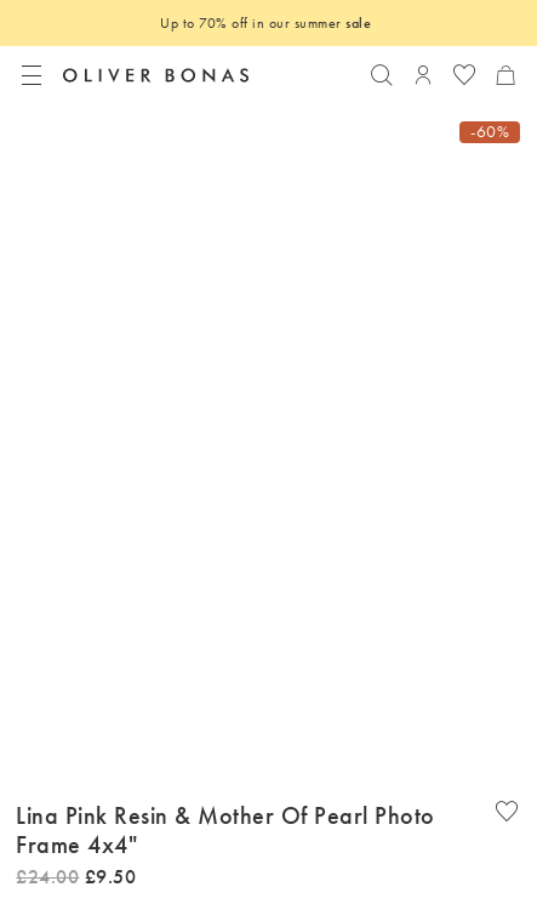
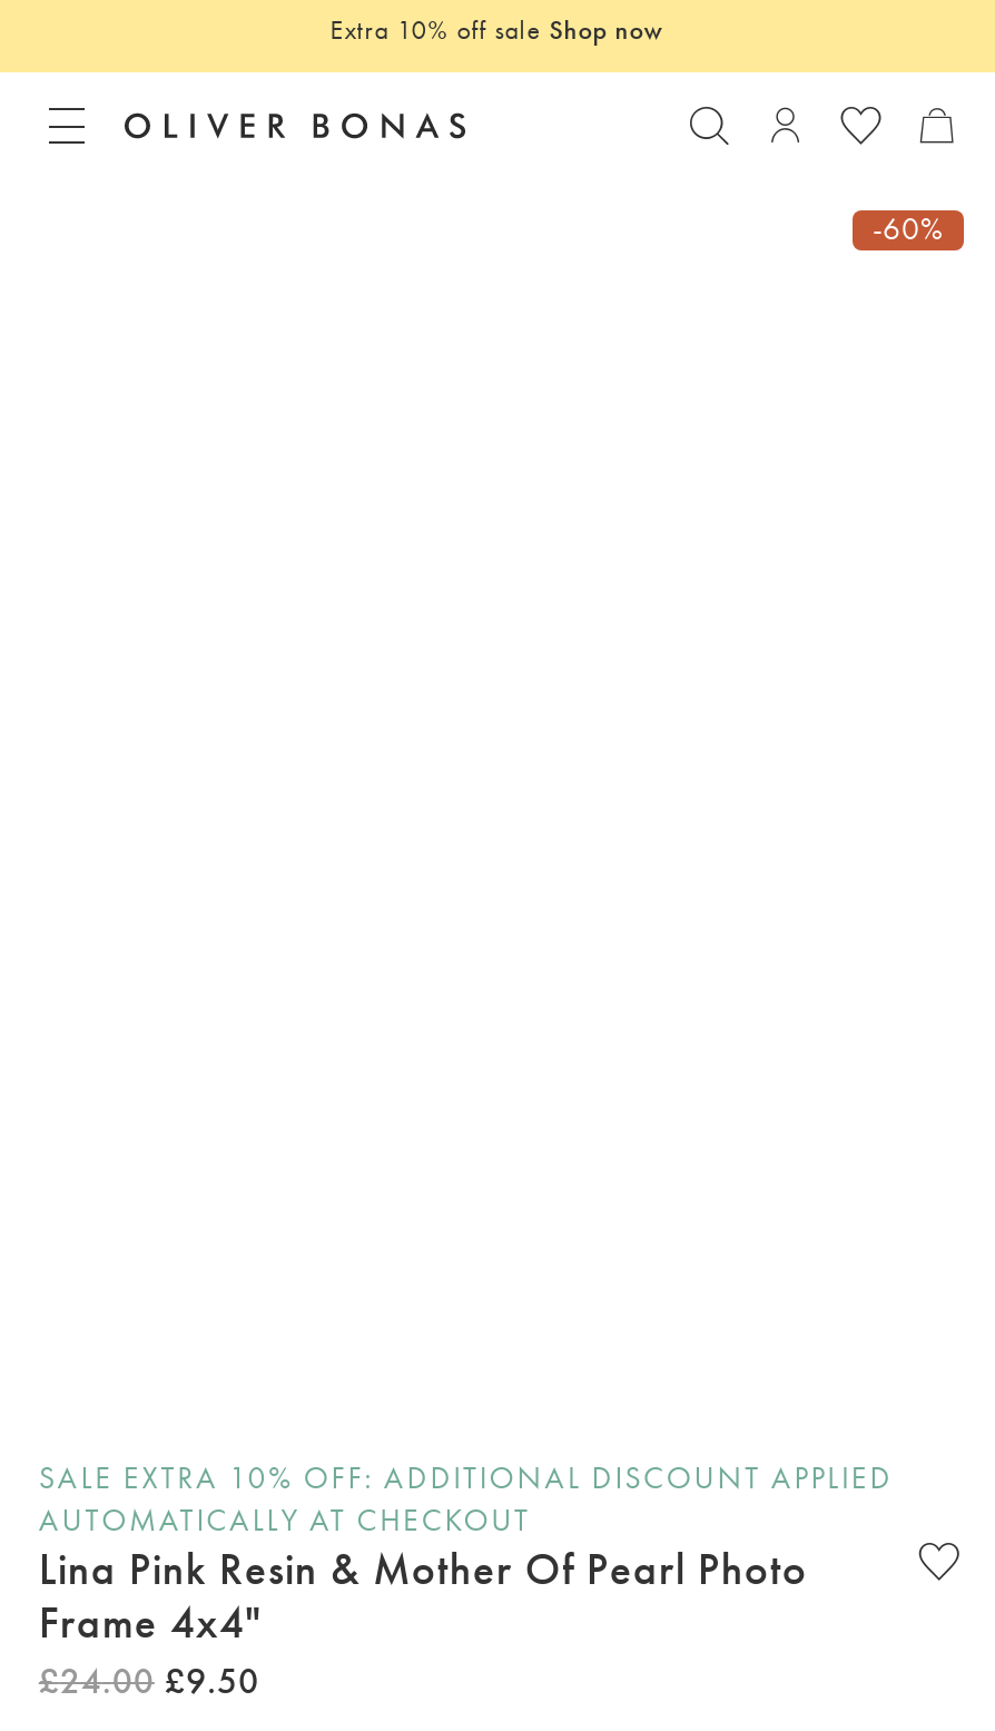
[160,13,371,32] Up to 70% off in our summer sale -> [330,12,663,47] Extra 10% off sale Shop now
none -> [39,1456,893,1539] SALE EXTRA 10% OFF: ADDITIONAL DISCOUNT APPLIED | AUTOMATICALLY AT CHECKOUT

